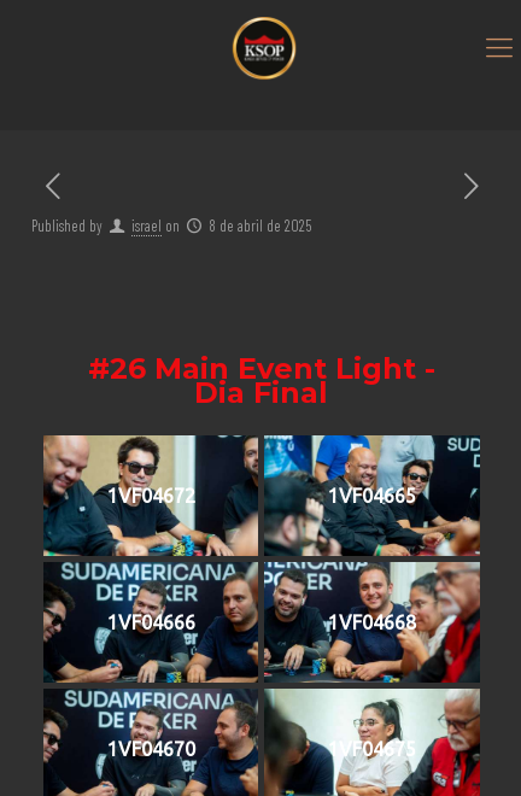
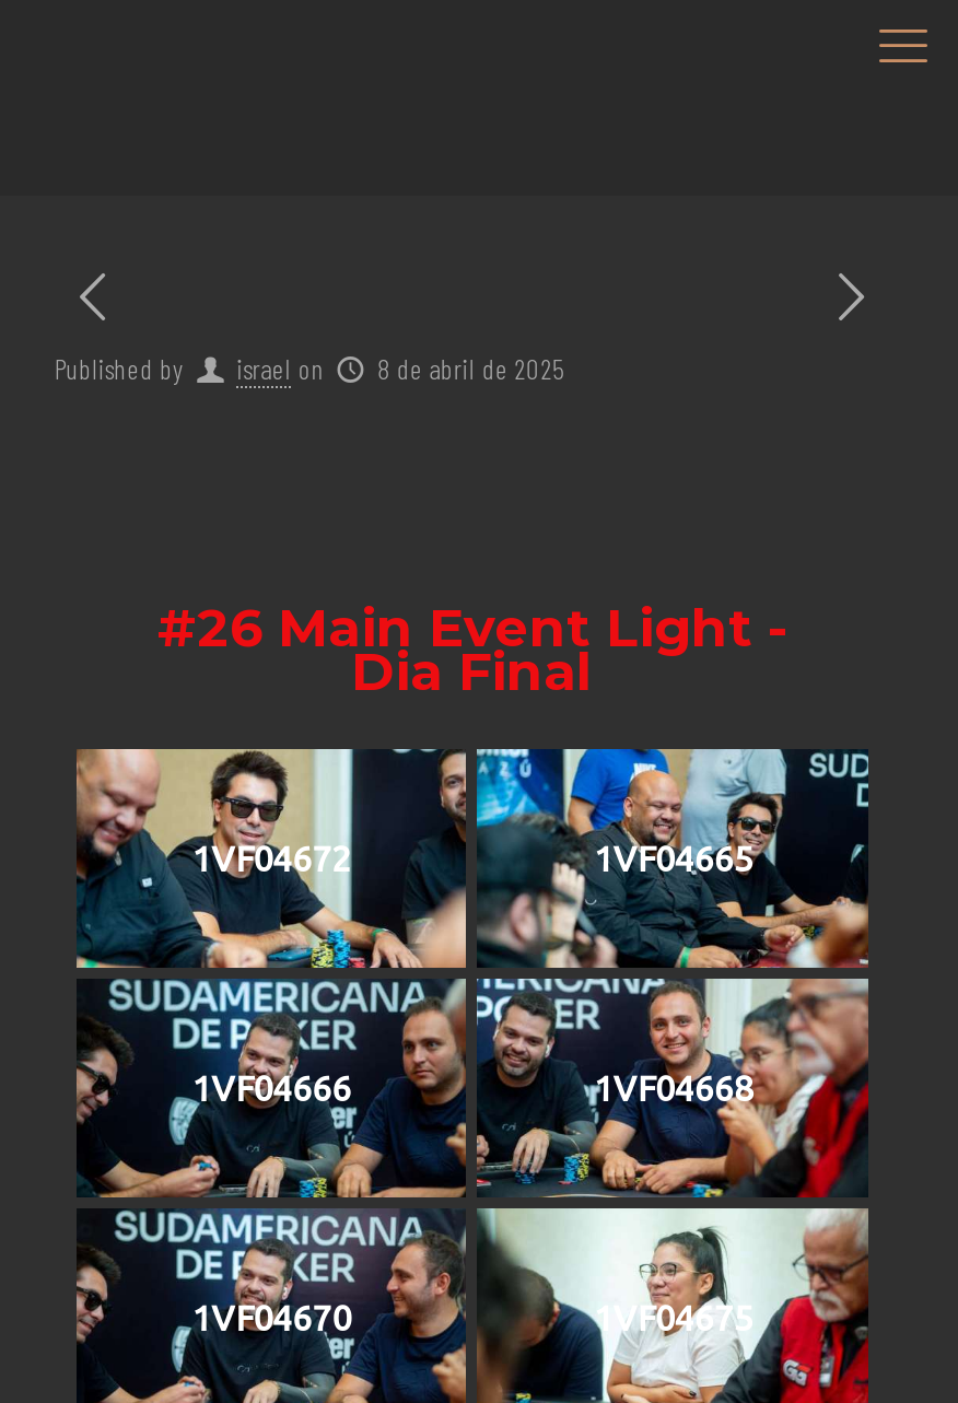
[232,16,297,81] [image] -> none

